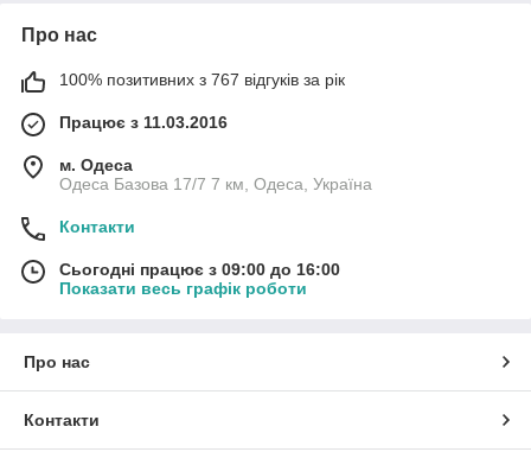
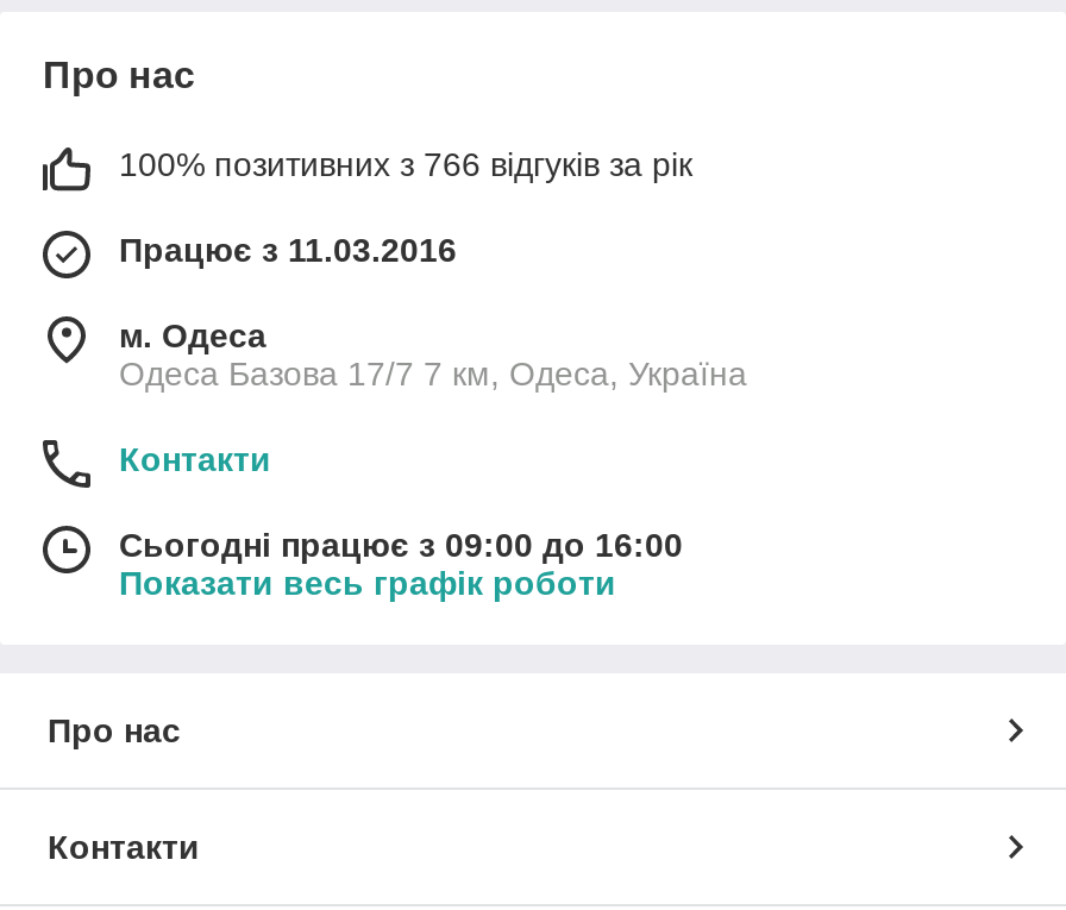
[59,70,345,89] 100% позитивних з 767 відгуків за рік -> [119,145,692,183] 100% позитивних з 766 відгуків за рік

